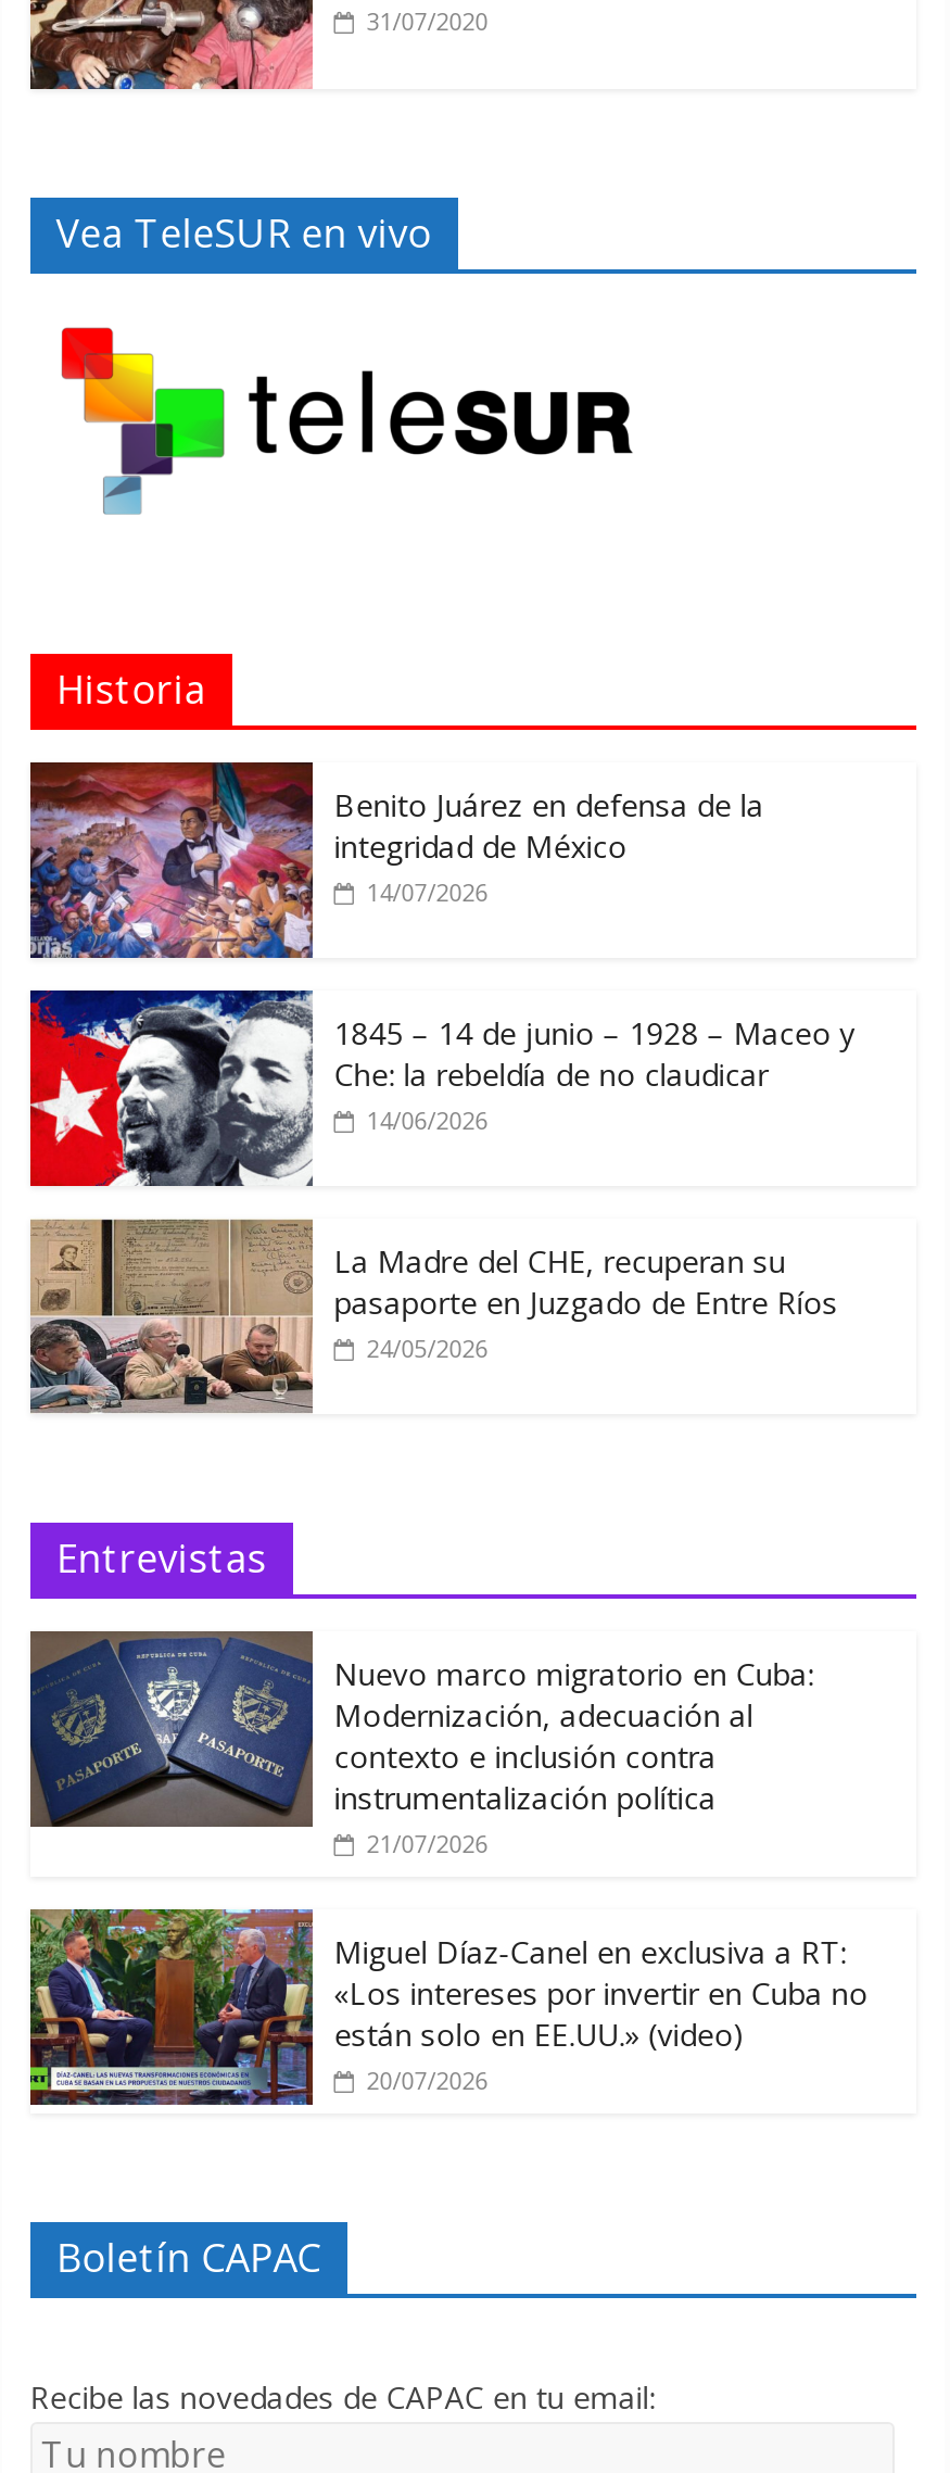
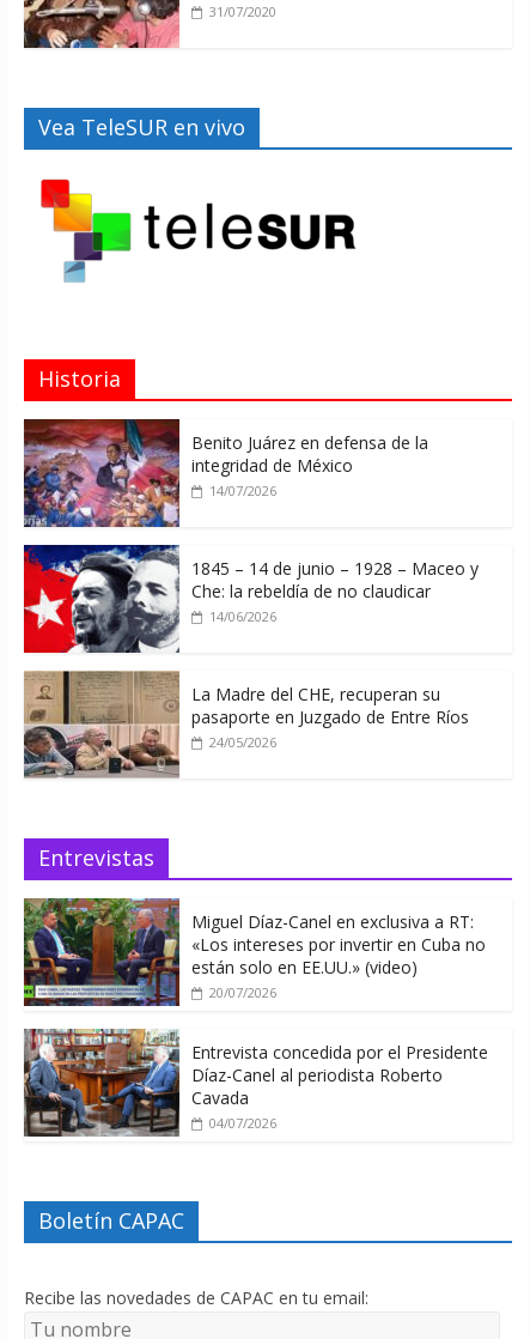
[30,1629,814,1860] [image] | Nuevo marco migratorio en Cuba: | Modernización, adecuación al | contexto e inclusión contra | instrumentalización política | 21/07/2026 -> none
moved [26,1905,868,2109] -> [22,896,485,1008]: [image] | Miguel Díaz-Canel en exclusiva a RT: | «Los intereses por invertir en Cuba no | están solo en EE.UU.» (video) | 20/07/2026
none -> [23,1028,488,1137] [image] | Entrevista concedida por el Presidente | Díaz-Canel al periodista Roberto | Cavada | 04/07/2026

